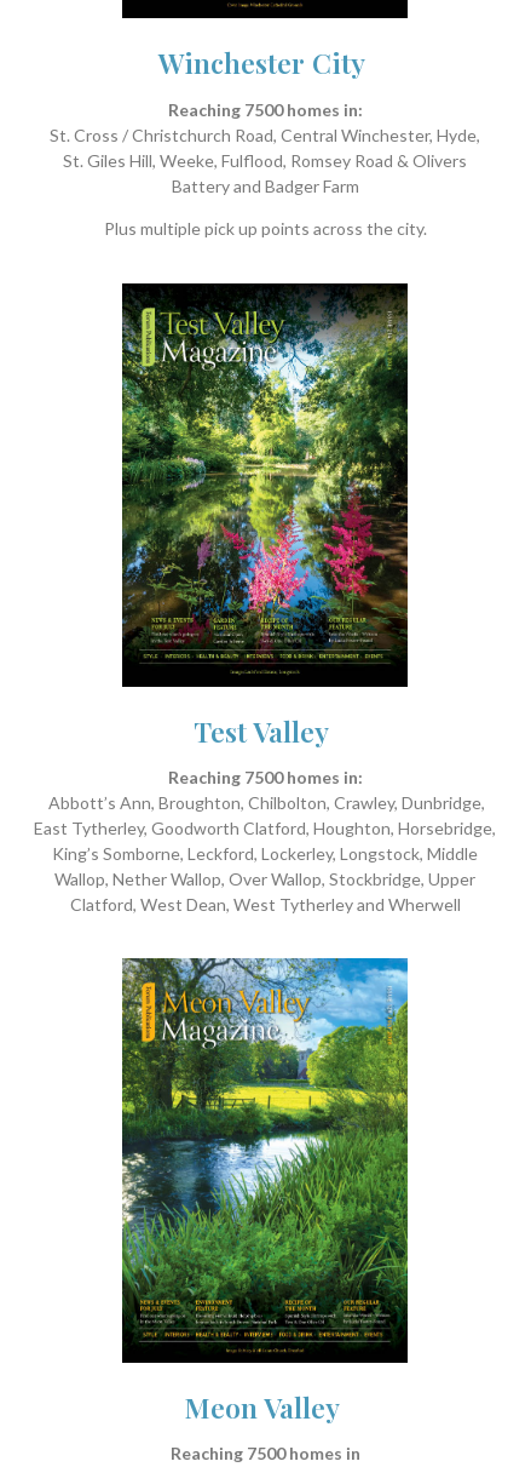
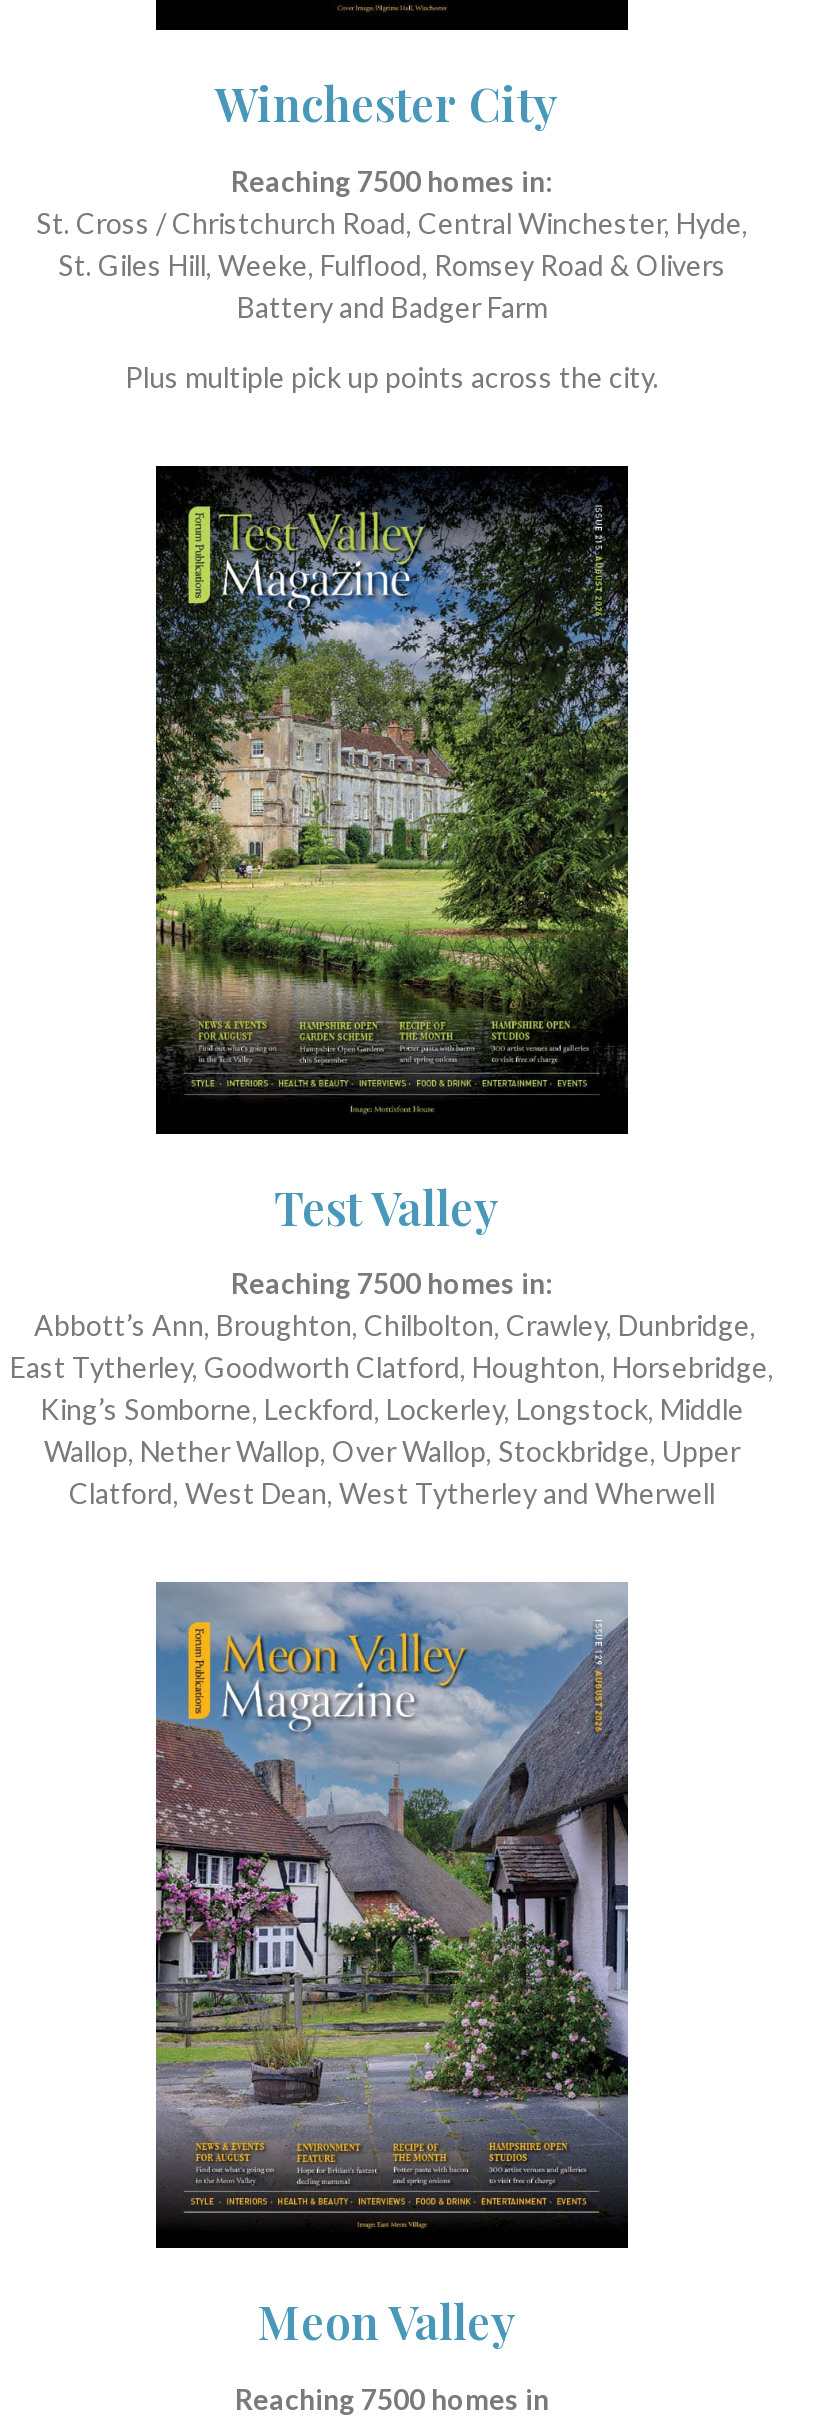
[121,291,409,657] [image] -> [154,476,630,1086] [image]
[121,958,409,1353] [image] -> [154,1582,630,2228] [image]

